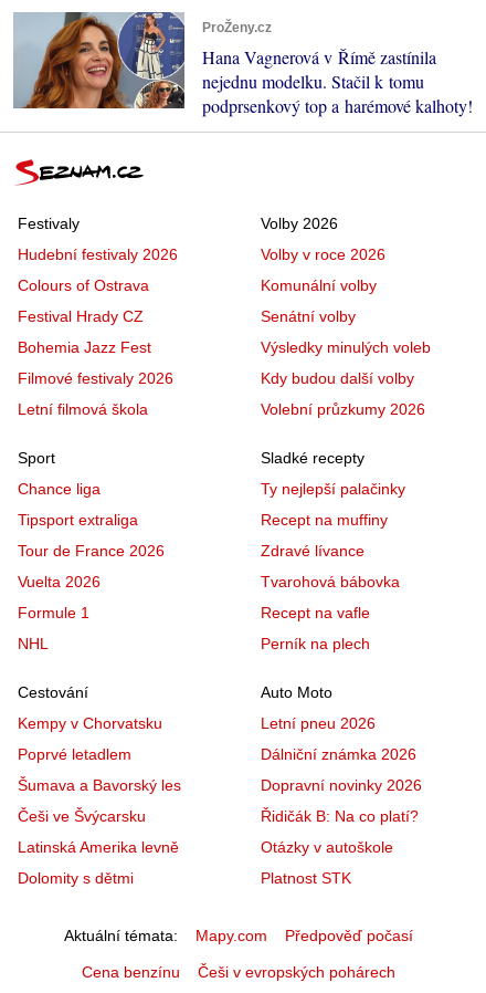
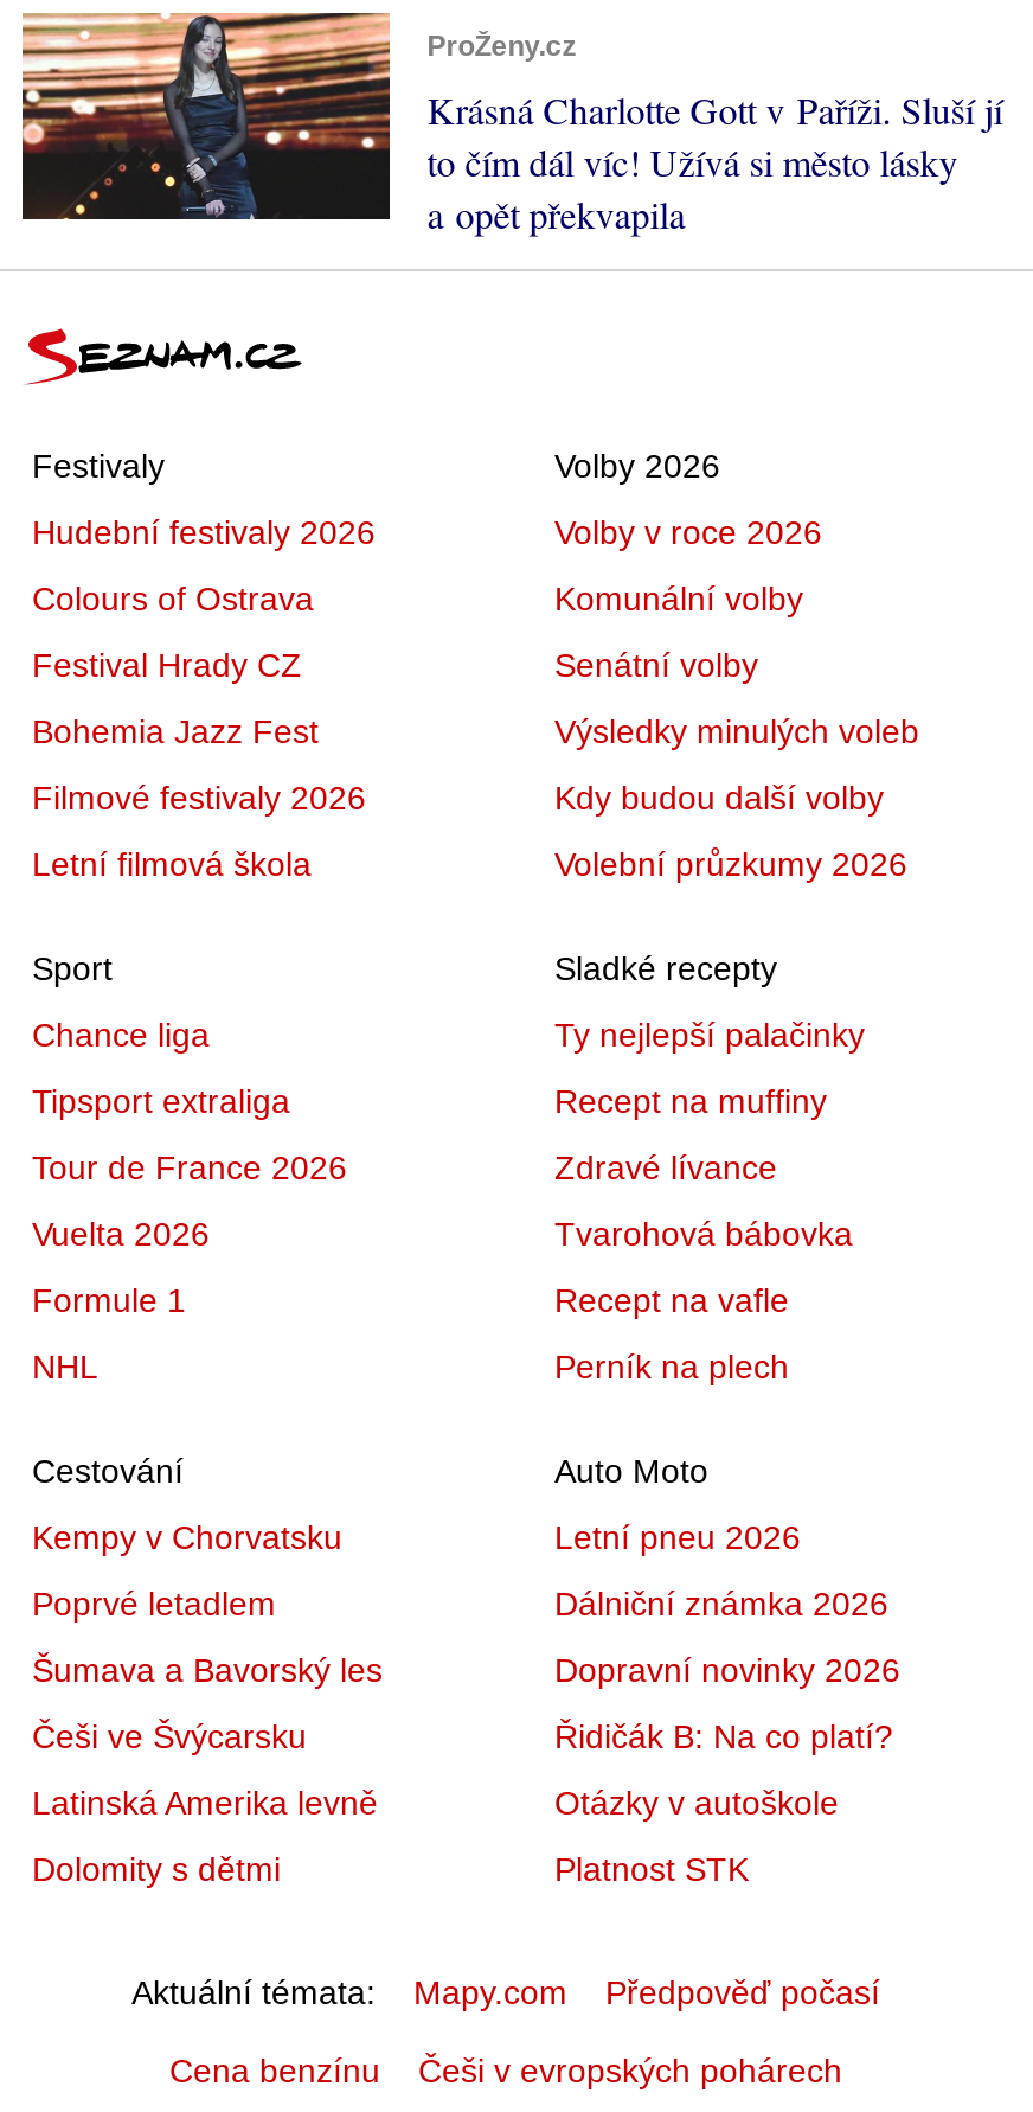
[13,11,472,117] [image] | Hana Vagnerová v Římě zastínila | nejednu modelku. Stačil k tomu | podprsenkový top a harémové kalhoty! -> [20,12,1003,239] [image] | Krásná Charlotte Gott v Paříži. Sluší jí | to čím dál víc! Užívá si město lásky | a opět překvapila

